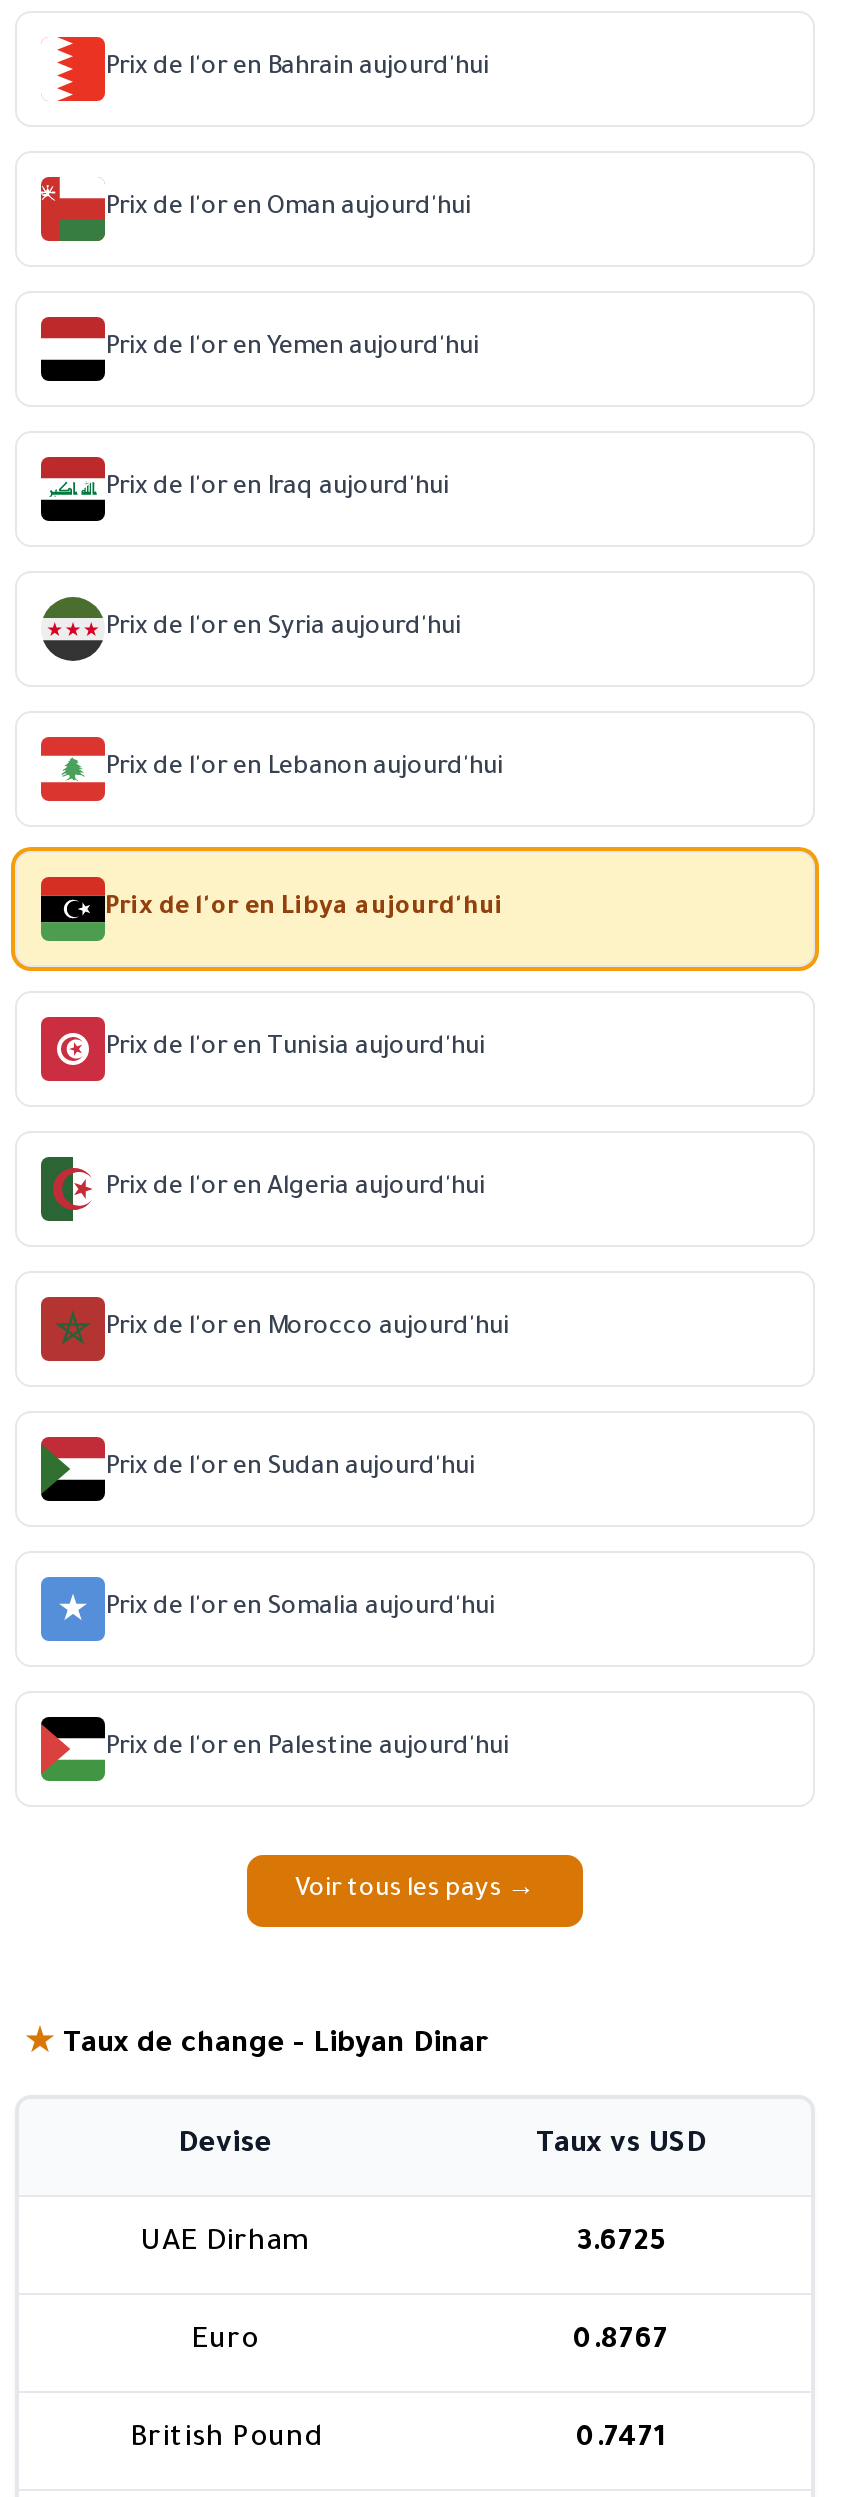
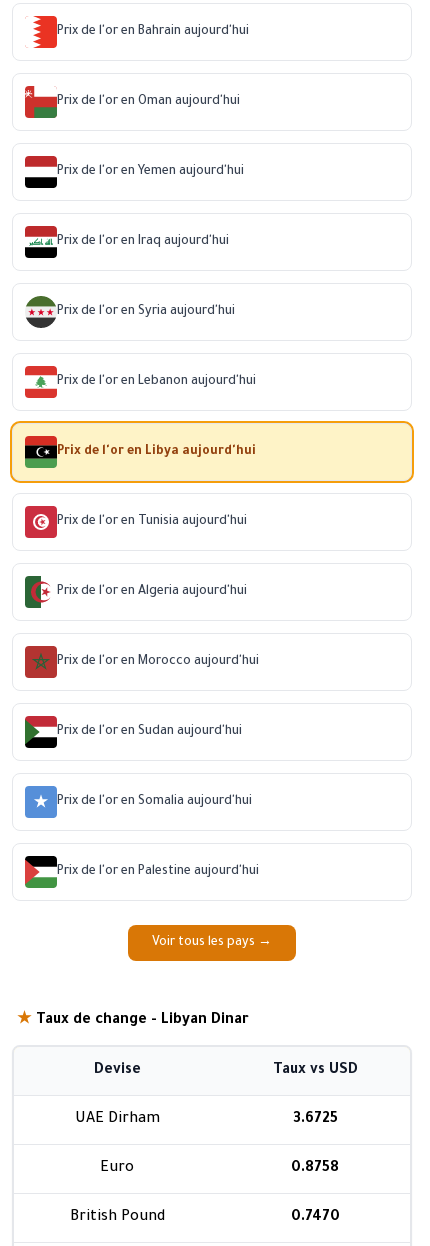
[573,2327,669,2359] 0.8767 -> [291,1161,339,1177] 0.8758
[576,2425,666,2457] 0.7471 -> [290,1210,339,1226] 0.7470

